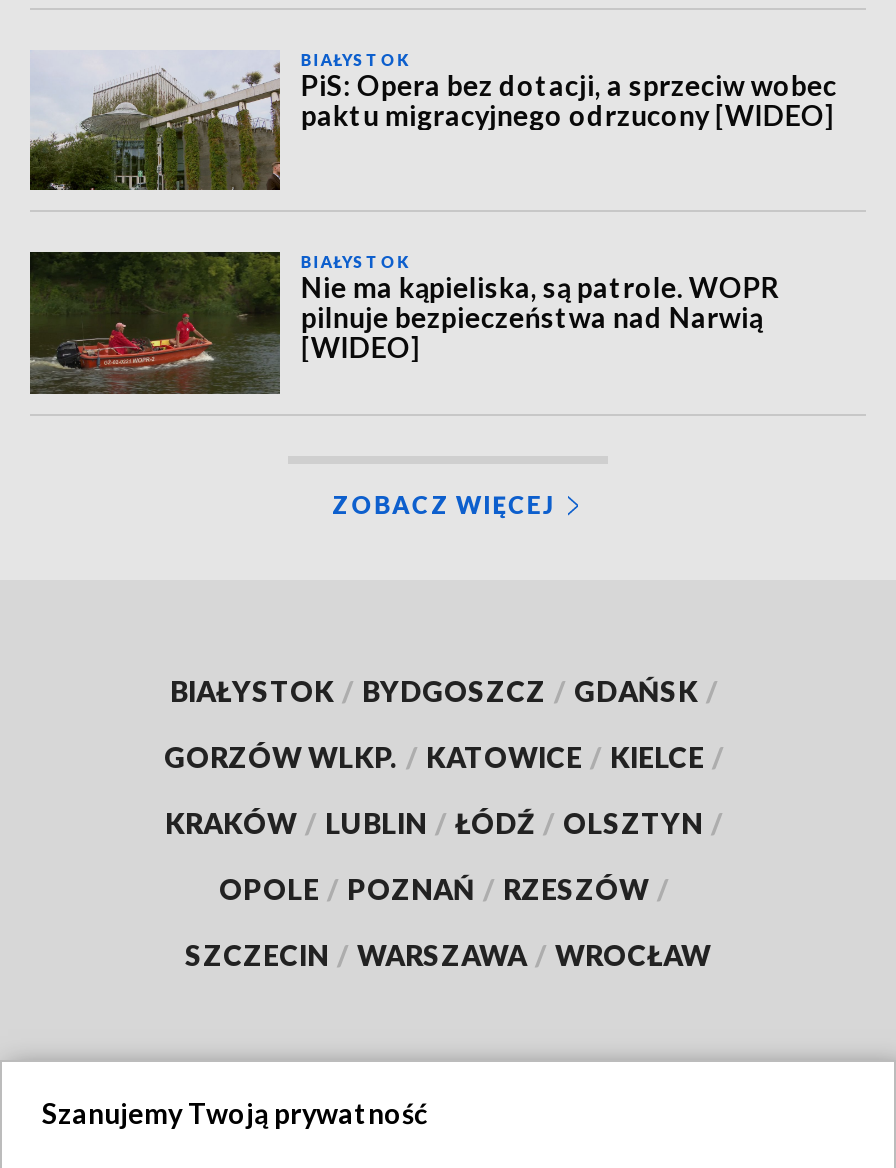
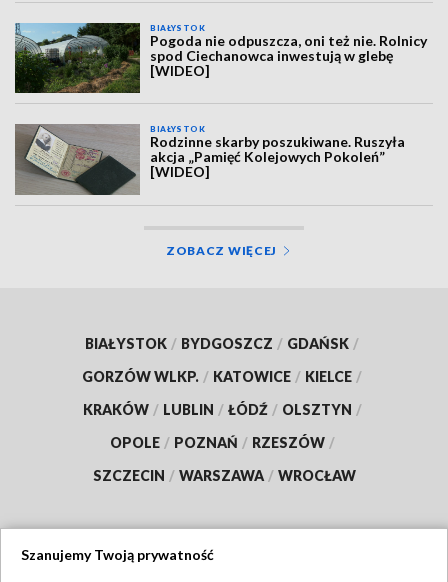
[30,50,837,190] [image] | PiS: Opera bez dotacji, a sprzeciw wobec | paktu migracyjnego odrzucony [WIDEO] -> [14,22,427,93] [image] | Pogoda nie odpuszcza, oni też nie. Rolnicy | spod Ciechanowca inwestują w glebę | [WIDEO]
[30,252,779,394] [image] | Nie ma kąpieliska, są patrole. WOPR | pilnuje bezpieczeństwa nad Narwią -> [15,125,405,195] [image] | Rodzinne skarby poszukiwane. Ruszyła | akcja „Pamięć Kolejowych Pokoleń”

